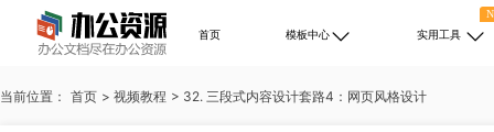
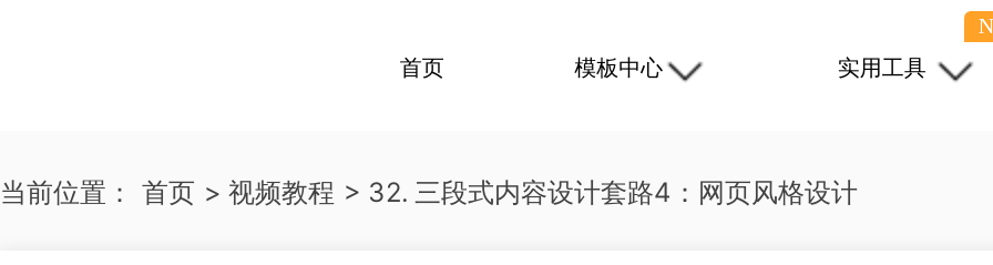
[36,10,168,55] [image] -> none

